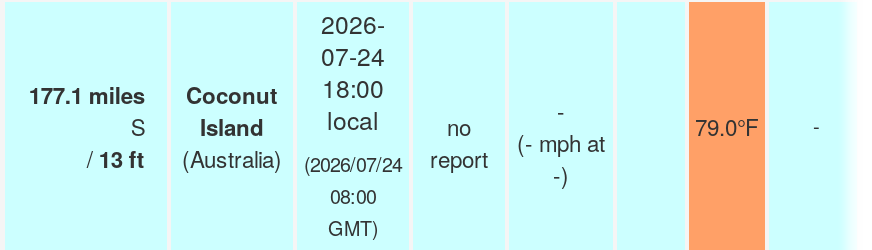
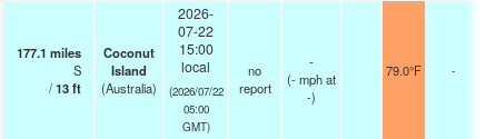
[321,38,385,72] 07-24 -> [178,21,214,40] 07-22
[29,70,384,110] 177.1 miles Coconut 18:00 -> [16,39,213,61] 177.1 miles Coconut 15:00
[87,110,605,178] / 13 ft (Australia) (2026/07/24 report no (- mph at -> [49,61,336,99] / 13 ft (Australia) (2026/07/22 report no (- mph at
[330,182,376,210] 08:00 -> [183,101,209,117] 05:00

